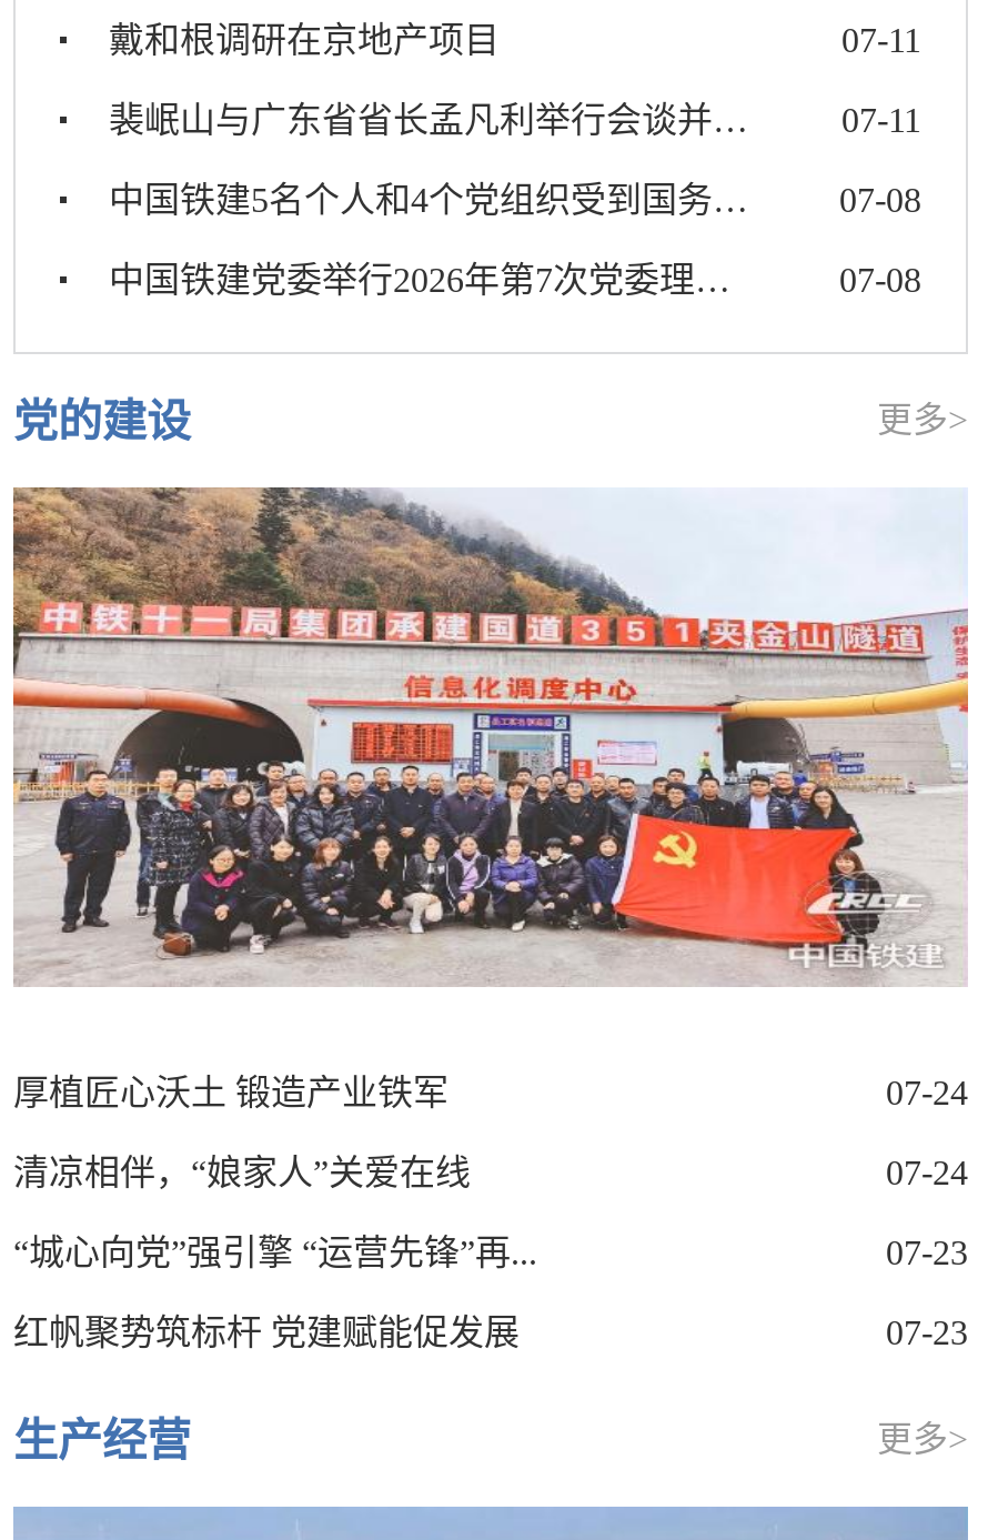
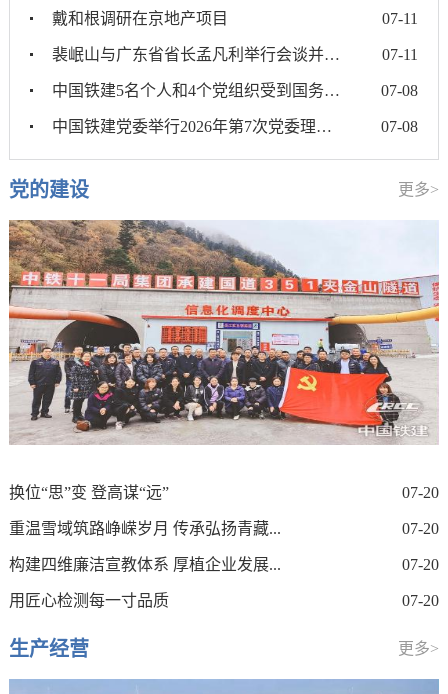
[13,1074,968,1111] 厚植匠心沃土 锻造产业铁军 | 07-24 -> [9,484,439,501] 换位“思”变 登高谋“远” | 07-20
[13,1154,968,1191] 清凉相伴，“娘家人”关爱在线 | 07-24 -> [9,520,439,537] 重温雪域筑路峥嵘岁月 传承弘扬青藏... | 07-20
[13,1234,968,1271] “城心向党”强引擎 “运营先锋”再... | 07-23 -> [9,556,439,573] 构建四维廉洁宣教体系 厚植企业发展... | 07-20
[13,1313,968,1351] 红帆聚势筑标杆 党建赋能促发展 | 07-23 -> [9,592,439,609] 用匠心检测每一寸品质 | 07-20

